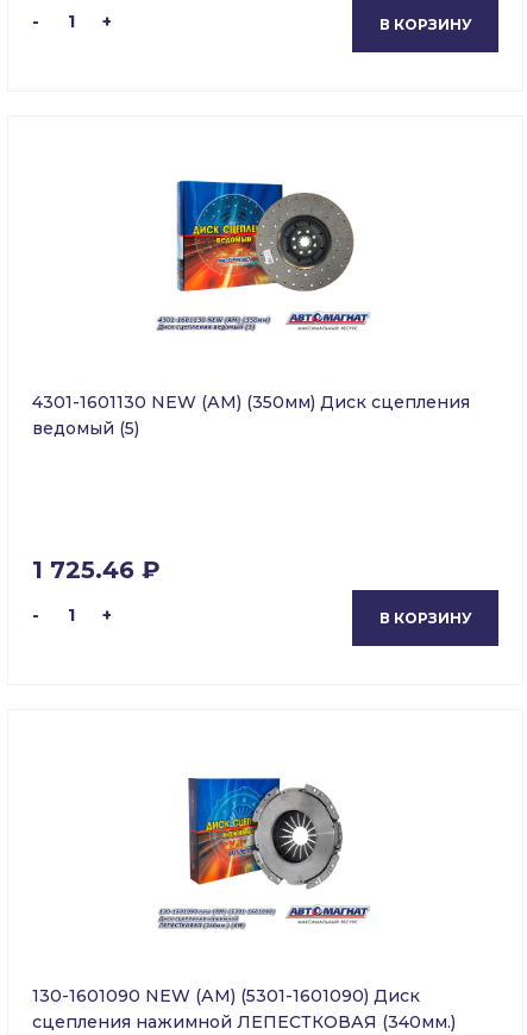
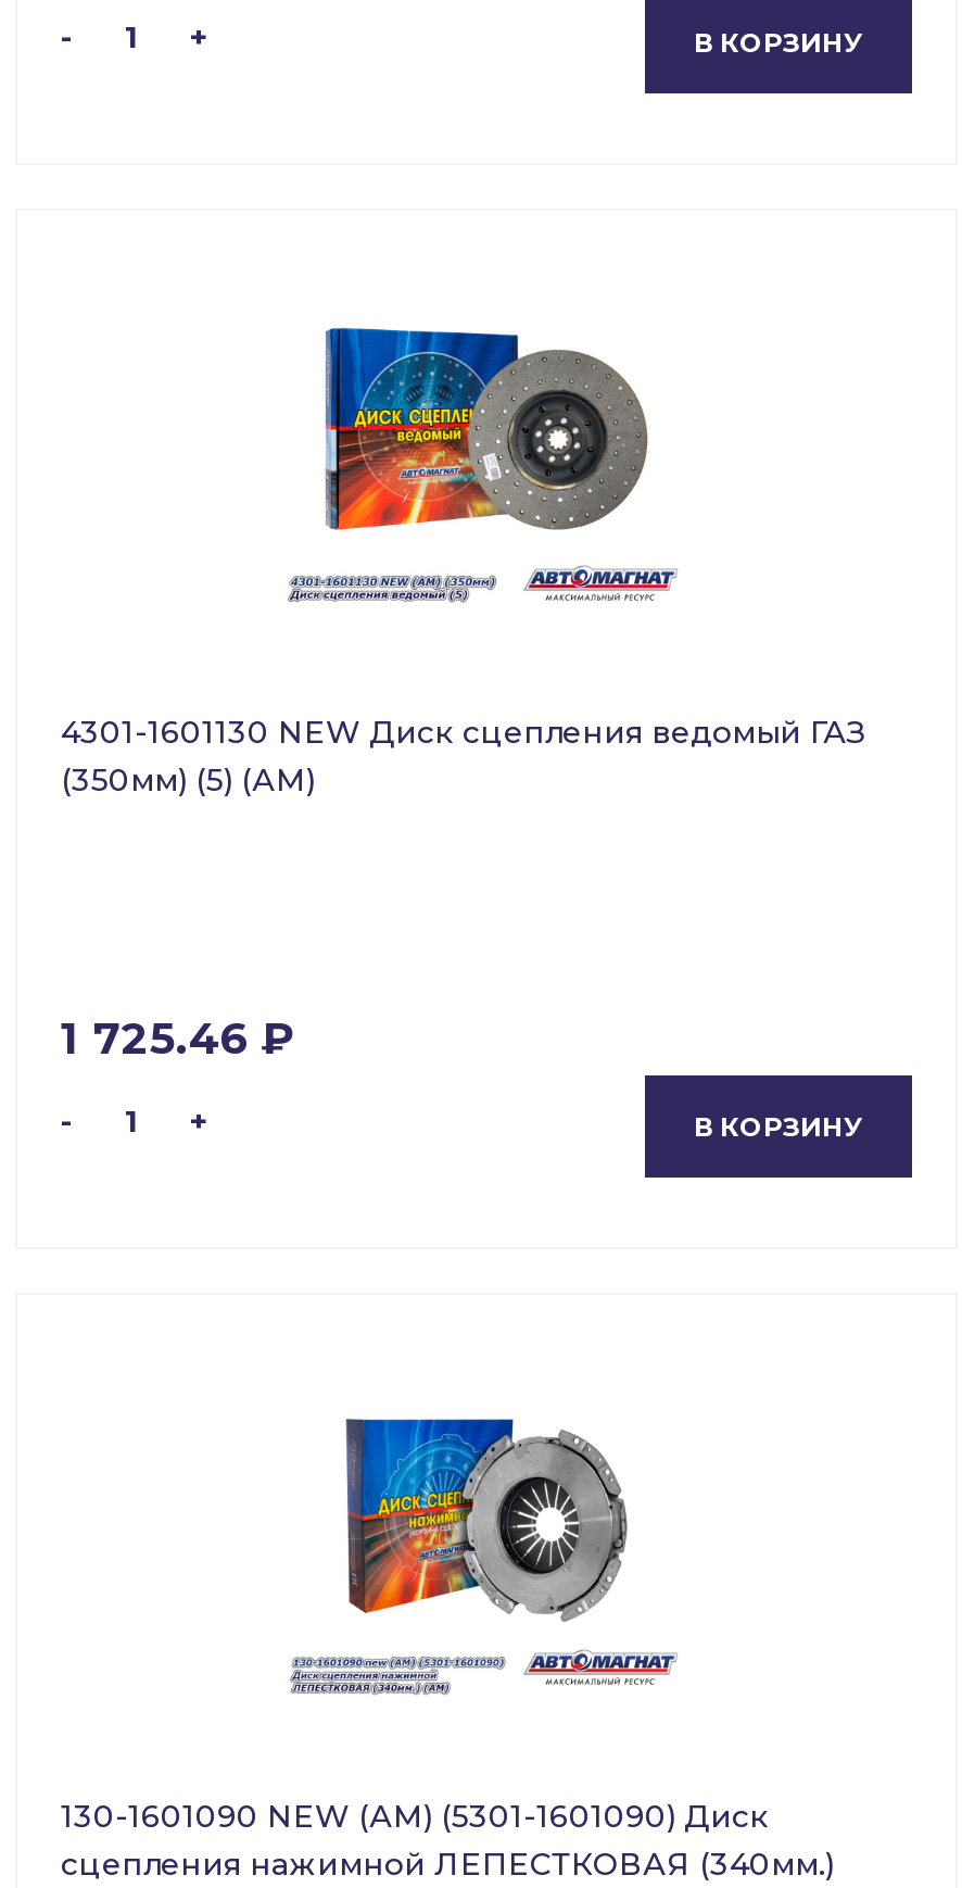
[32,391,470,439] 4301-1601130 NEW (АМ) (350мм) Диск сцепления | ведомый (5) -> [61,713,864,800] 4301-1601130 NEW Диск сцепления ведомый ГАЗ | (350мм) (5) (АМ)

